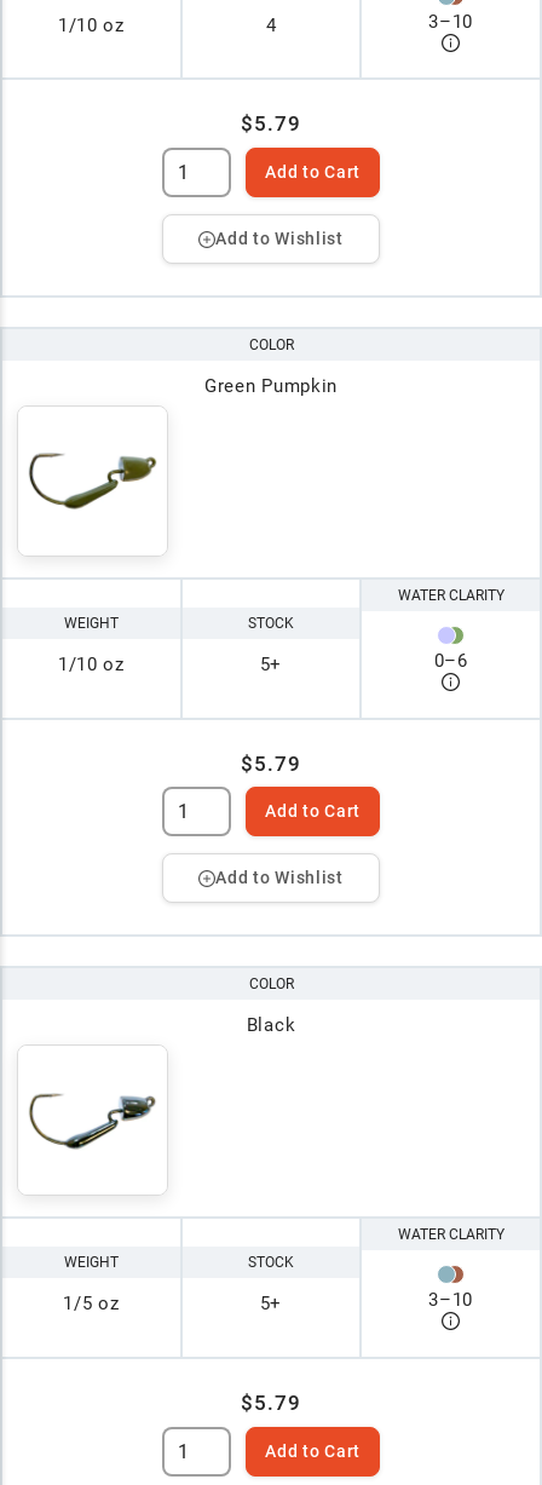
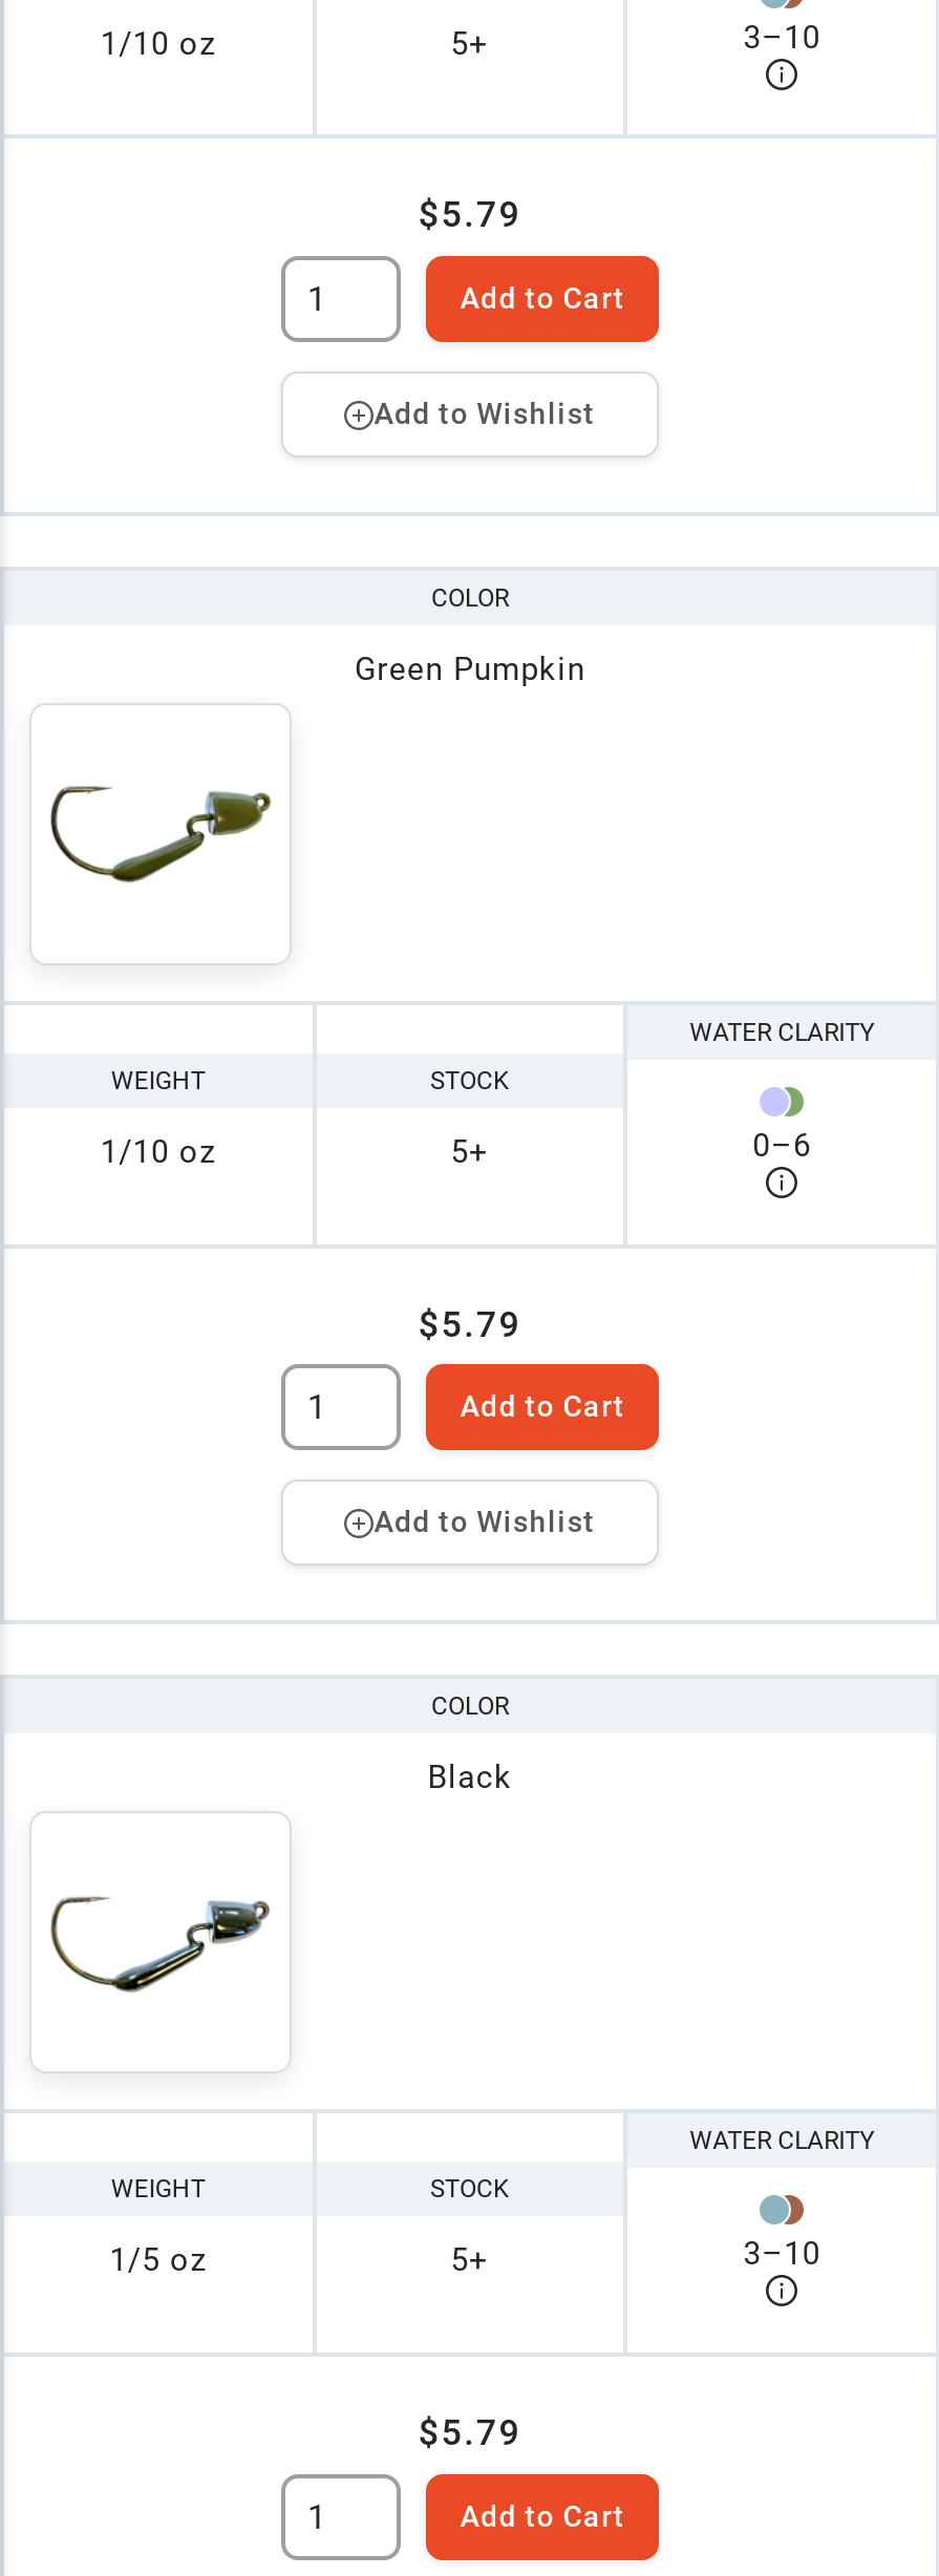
[266,14,276,36] 4 -> [451,24,489,62] 5+

